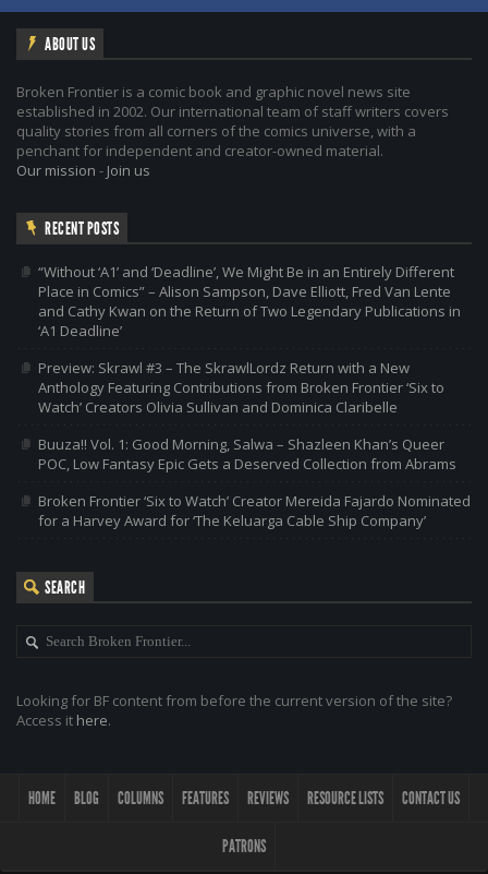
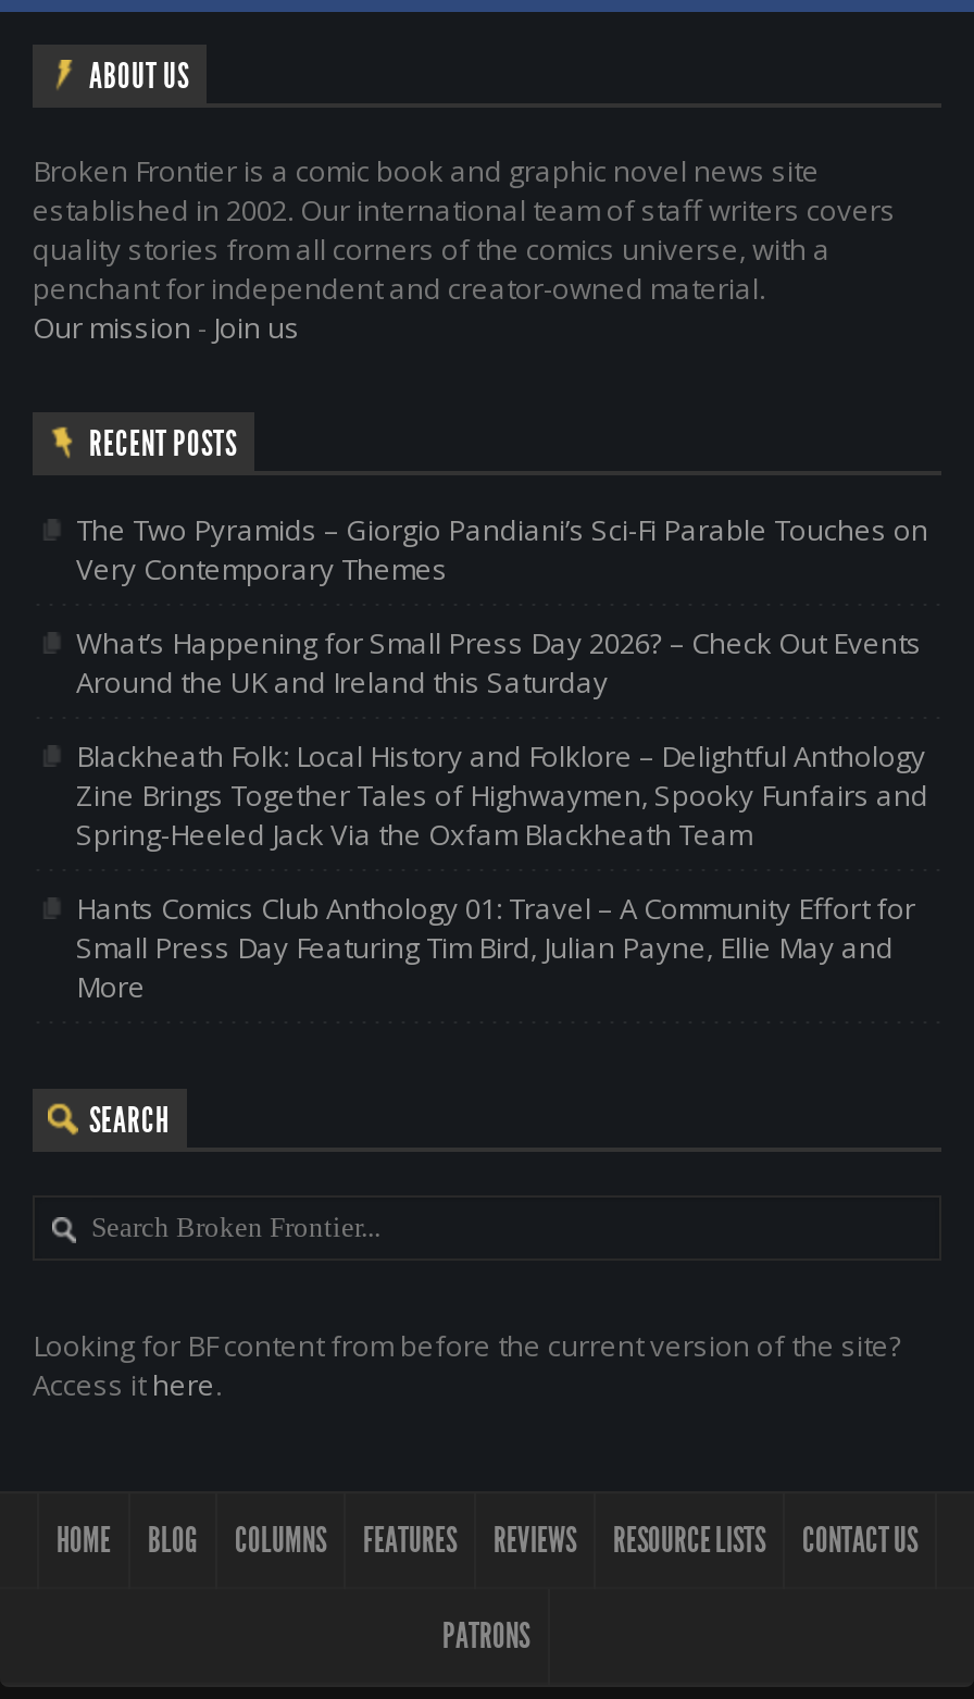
[38,262,461,340] “Without ‘A1’ and ‘Deadline’, We Might Be in an Entirely Different | Place in Comics” – Alison Sampson, Dave Elliott, Fred Van Lente | and Cathy Kwan on the Return of Two Legendary Publications in | ‘A1 Deadline’ -> [76,510,928,588] The Two Pyramids – Giorgio Pandiani’s Sci-Fi Parable Touches on | Very Contemporary Themes
[38,358,444,417] Preview: Skrawl #3 – The SkrawlLordz Return with a New | Anthology Featuring Contributions from Broken Frontier ‘Six to | Watch’ Creators Olivia Sullivan and Dominica Claribelle -> [76,623,922,701] What’s Happening for Small Press Day 2026? – Check Out Events | Around the UK and Ireland this Saturday
[38,434,456,473] Buuza!! Vol. 1: Good Morning, Salwa – Shazleen Khan’s Queer | POC, Low Fantasy Epic Gets a Deserved Collection from Abrams -> [76,736,928,854] Blackheath Folk: Local History and Folklore – Delightful Anthology | Zine Brings Together Tales of Highwaymen, Spooky Funfairs and | Spring-Heeled Jack Via the Oxfam Blackheath Team
[38,491,471,530] Broken Frontier ‘Six to Watch’ Creator Mereida Fajardo Nominated | for a Harvey Award for ‘The Keluarga Cable Ship Company’ -> [76,888,915,1006] Hants Comics Club Anthology 01: Travel – A Community Effort for | Small Press Day Featuring Tim Bird, Julian Payne, Ellie May and | More

